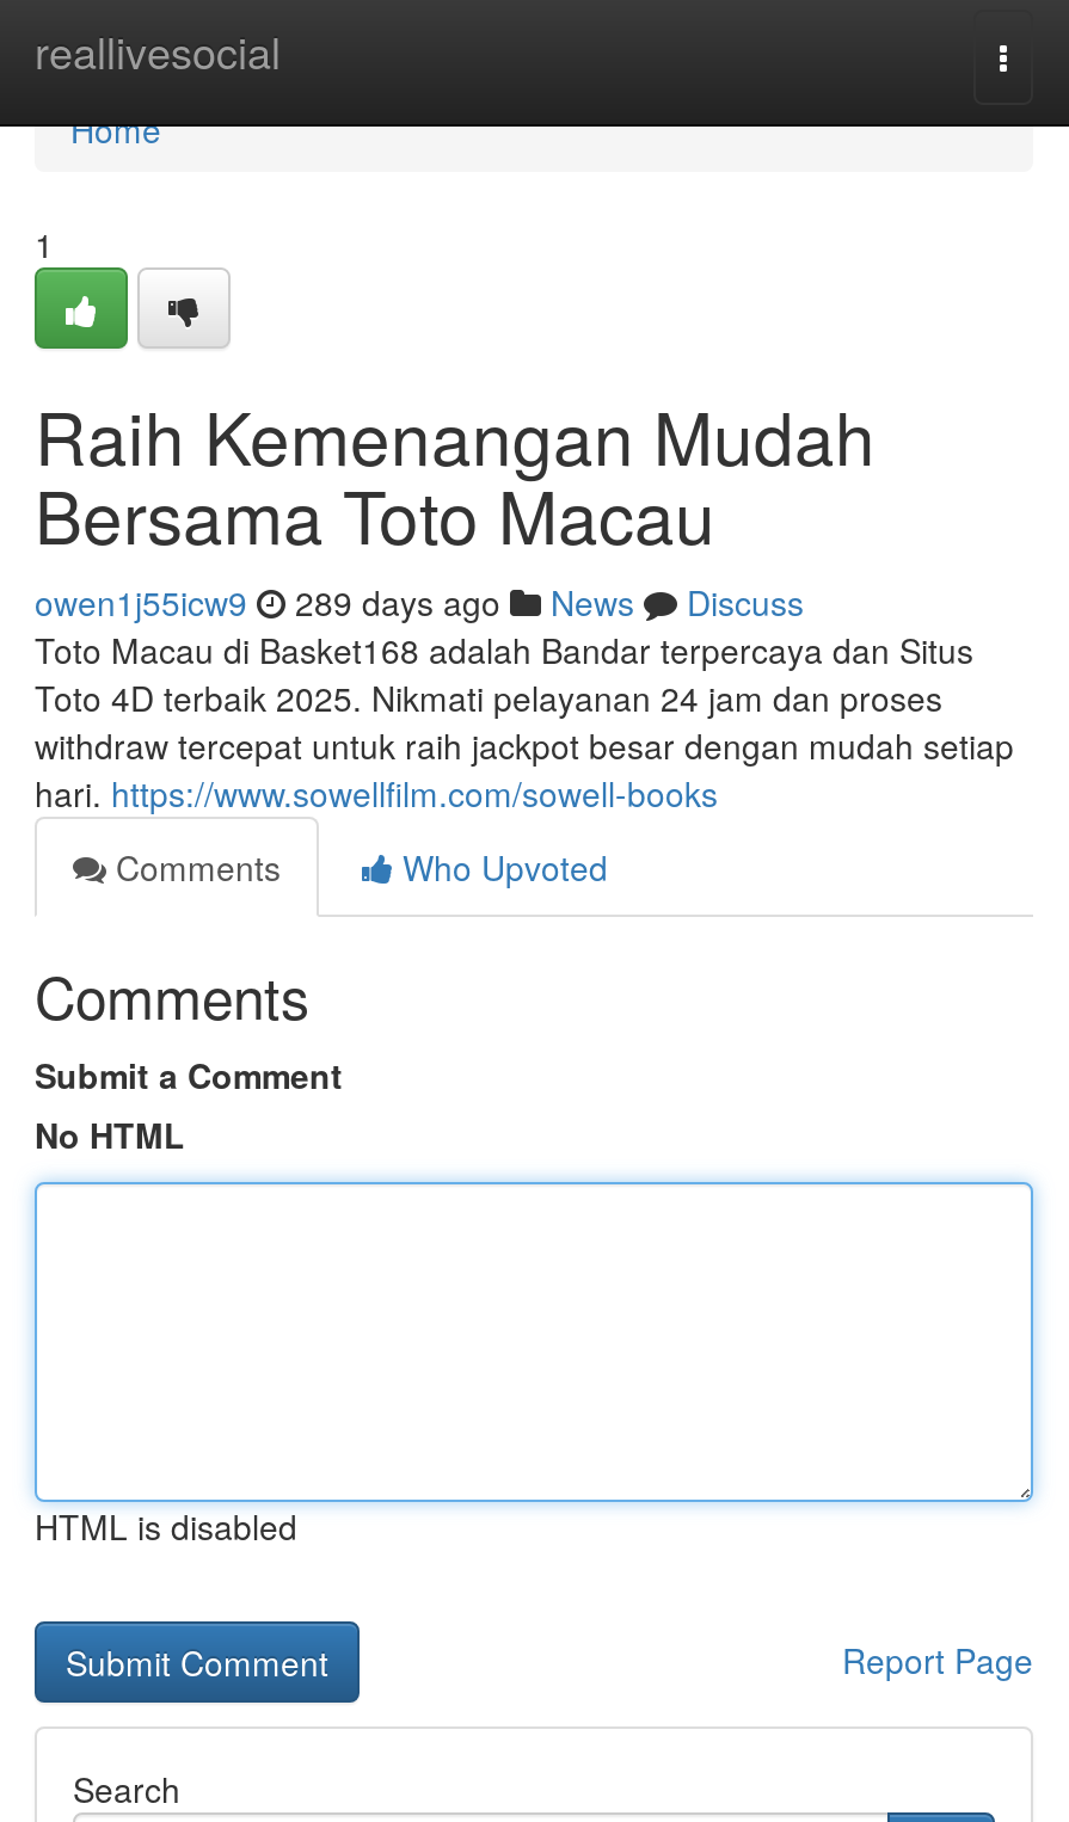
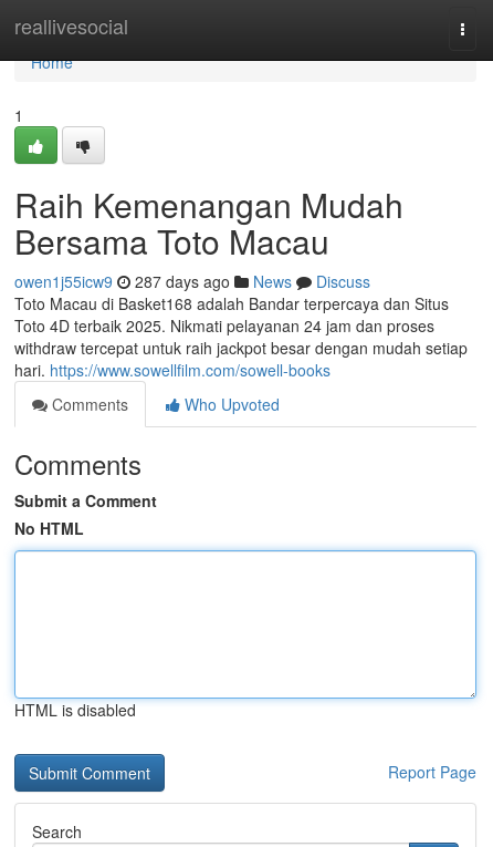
[35,578,804,626] owen1j55icw9 289 days ago News Discuss -> [14,270,370,292] owen1j55icw9 287 days ago News Discuss

